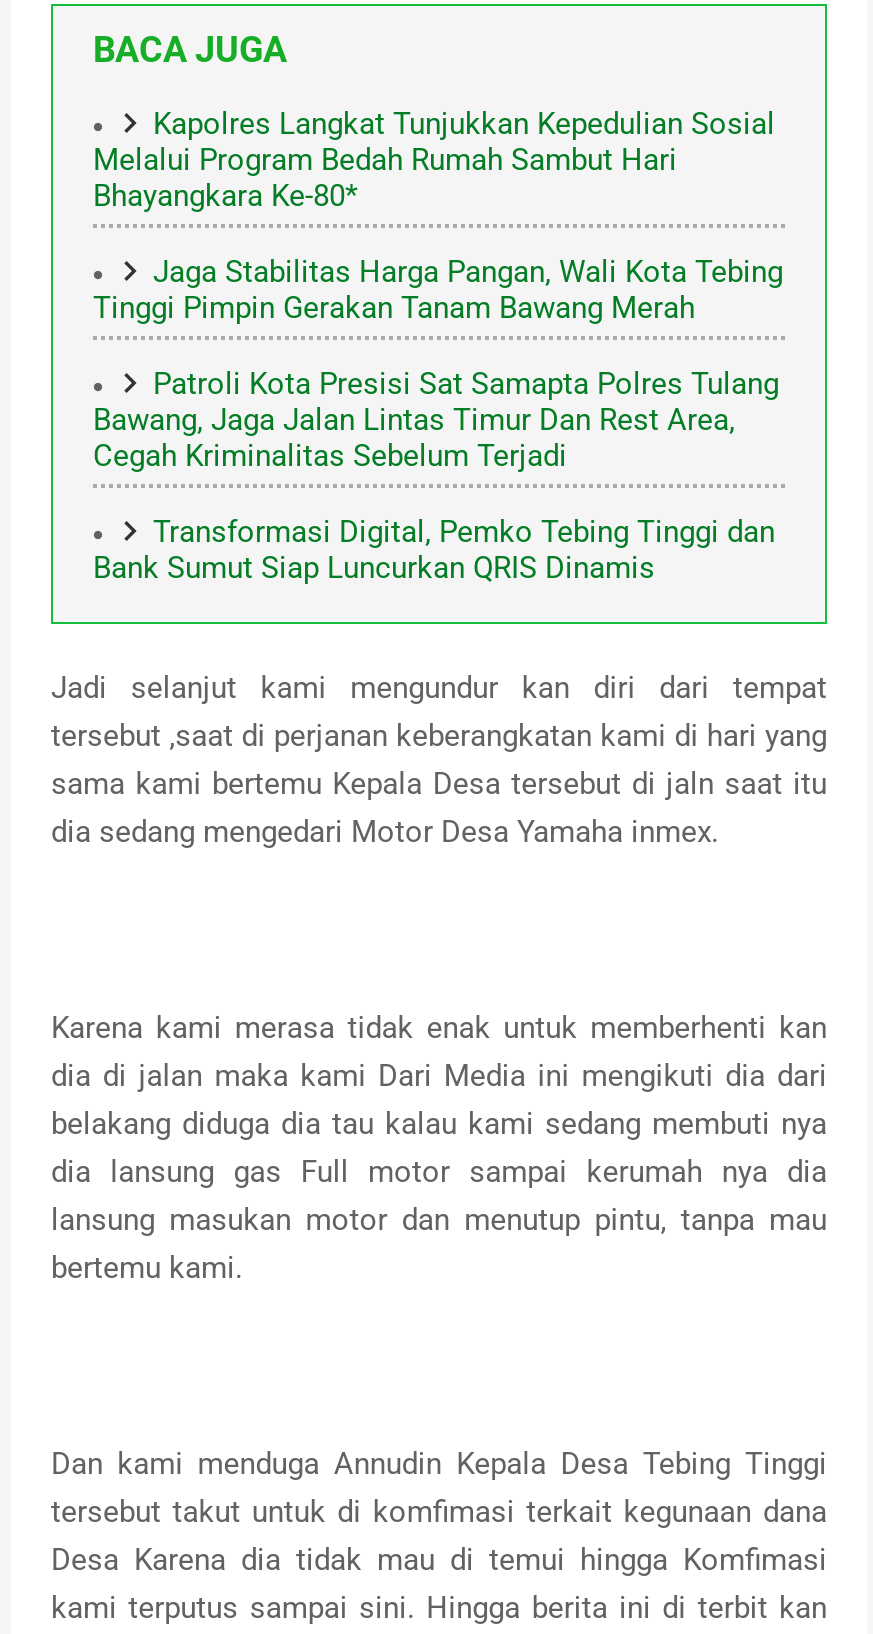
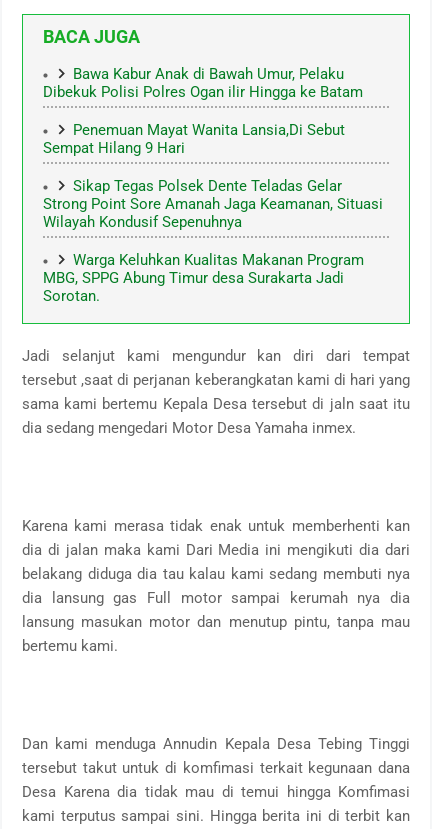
[93,107,775,215] Kapolres Langkat Tunjukkan Kepedulian Sosial | Melalui Program Bedah Rumah Sambut Hari | Bhayangkara Ke-80* -> [43,65,363,101] Bawa Kabur Anak di Bawah Umur, Pelaku | Dibekuk Polisi Polres Ogan ilir Hingga ke Batam
[93,255,783,327] Jaga Stabilitas Harga Pangan, Wali Kota Tebing | Tinggi Pimpin Gerakan Tanam Bawang Merah -> [43,121,345,157] Penemuan Mayat Wanita Lansia,Di Sebut | Sempat Hilang 9 Hari
[93,367,779,475] Patroli Kota Presisi Sat Samapta Polres Tulang | Bawang, Jaga Jalan Lintas Timur Dan Rest Area, | Cegah Kriminalitas Sebelum Terjadi -> [43,177,383,231] Sikap Tegas Polsek Dente Teladas Gelar | Strong Point Sore Amanah Jaga Keamanan, Situasi | Wilayah Kondusif Sepenuhnya
[93,515,775,587] Transformasi Digital, Pemko Tebing Tinggi dan | Bank Sumut Siap Luncurkan QRIS Dinamis -> [43,251,364,305] Warga Keluhkan Kualitas Makanan Program | MBG, SPPG Abung Timur desa Surakarta Jadi | Sorotan.

